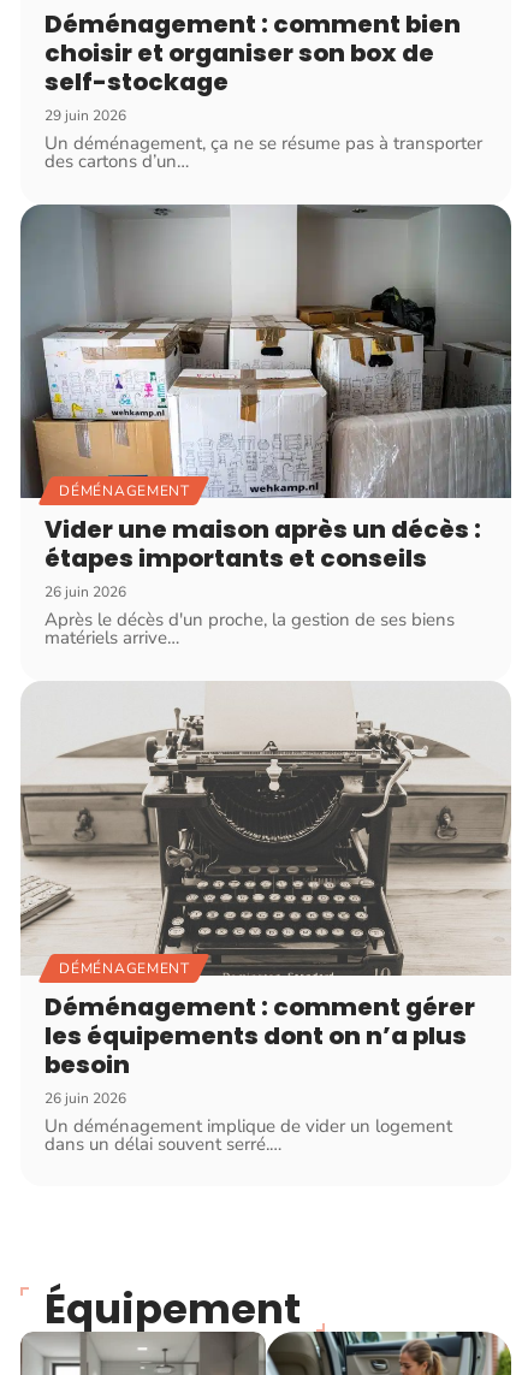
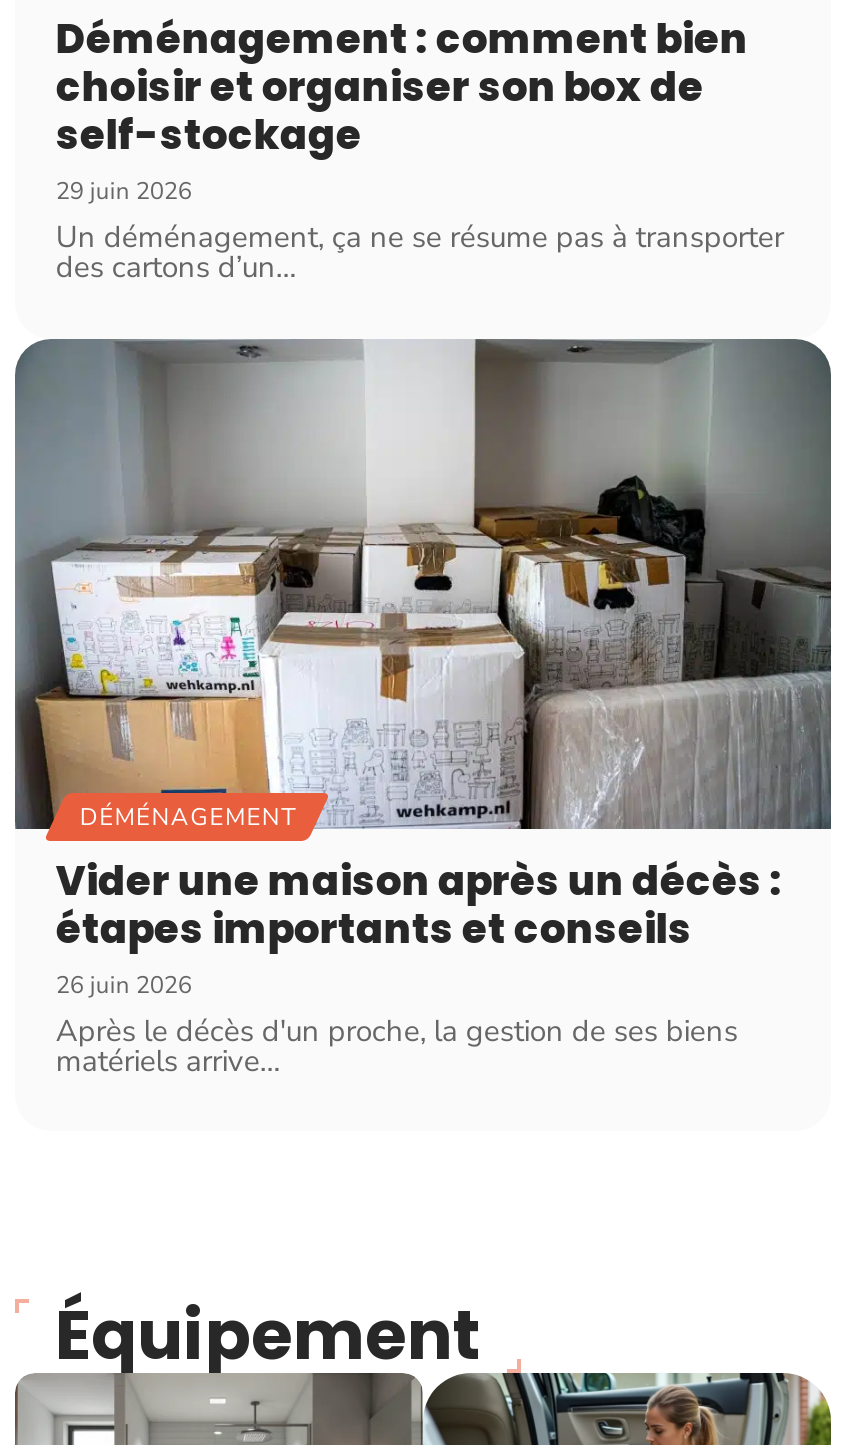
[20,681,511,1156] [image] | DÉMÉNAGEMENT | Déménagement : comment gérer | les équipements dont on n’a plus | besoin | 26 juin 2026 | Un déménagement implique de vider un logement | dans un délai souvent serré.… -> none

